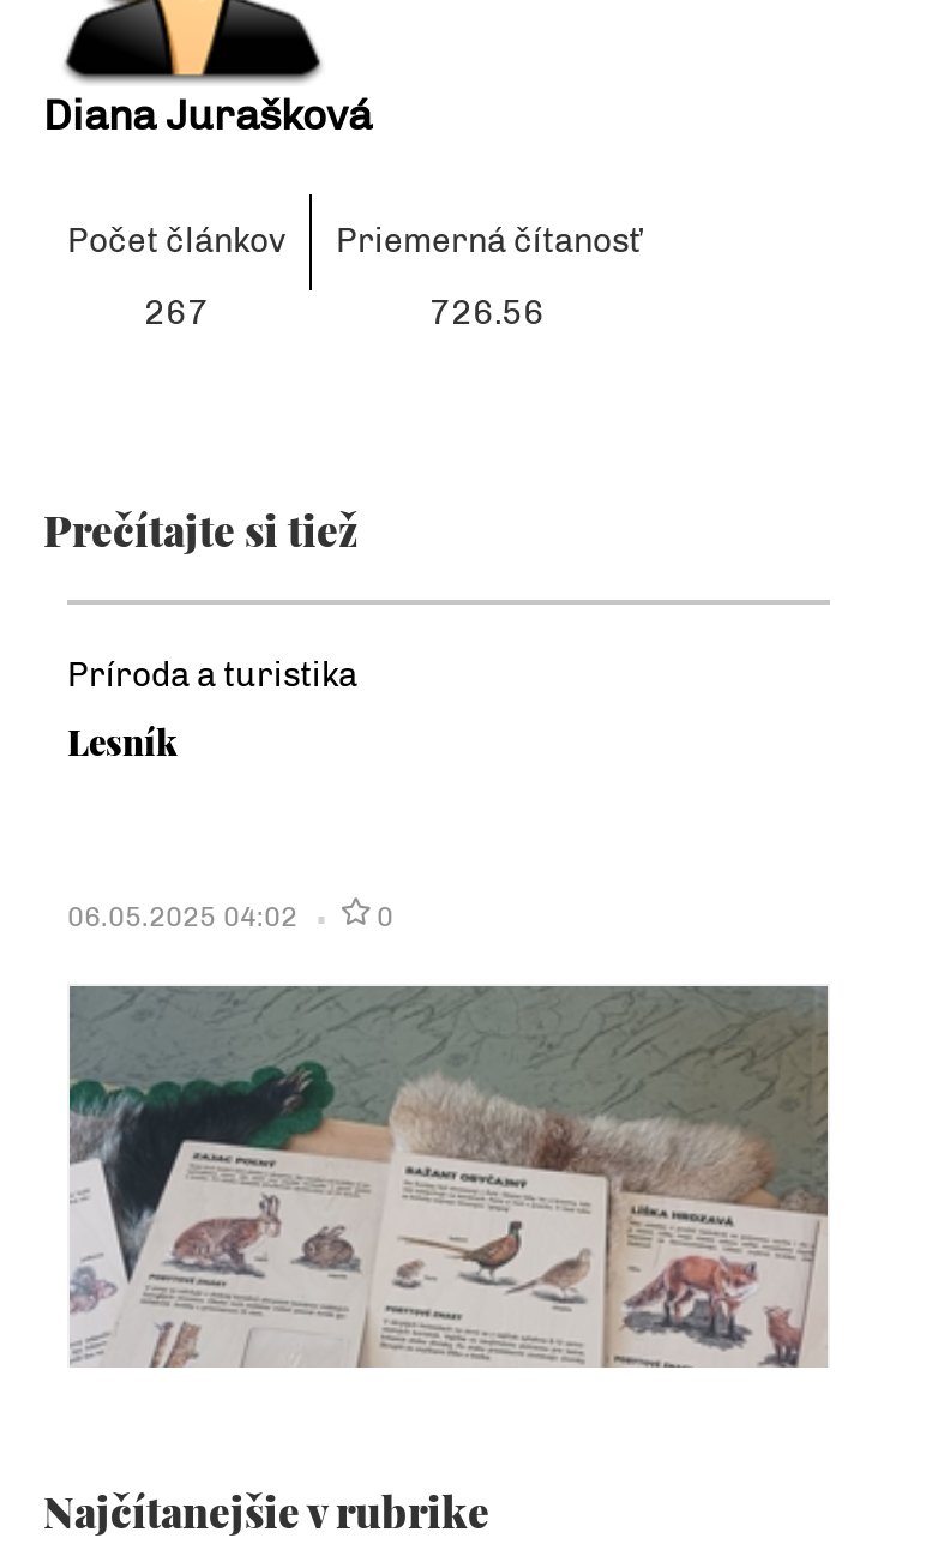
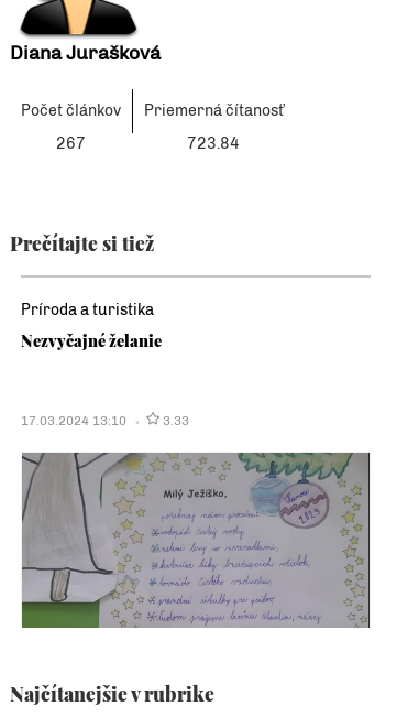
[429,292,545,333] 726.56 -> [187,134,240,153] 723.84
[67,717,178,765] Lesník -> [21,329,162,351] Nezvyčajné želanie
[67,899,393,933] 06.05.2025 04:02 | 0 -> [21,413,189,428] 17.03.2024 13:10 | 3.33
[67,989,828,1368] [image] -> [21,453,370,629] [image]

